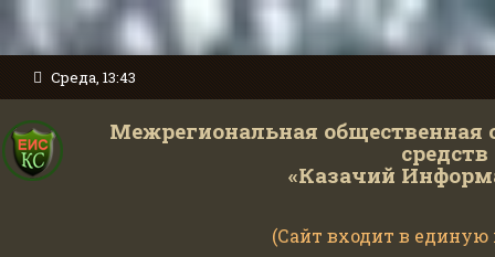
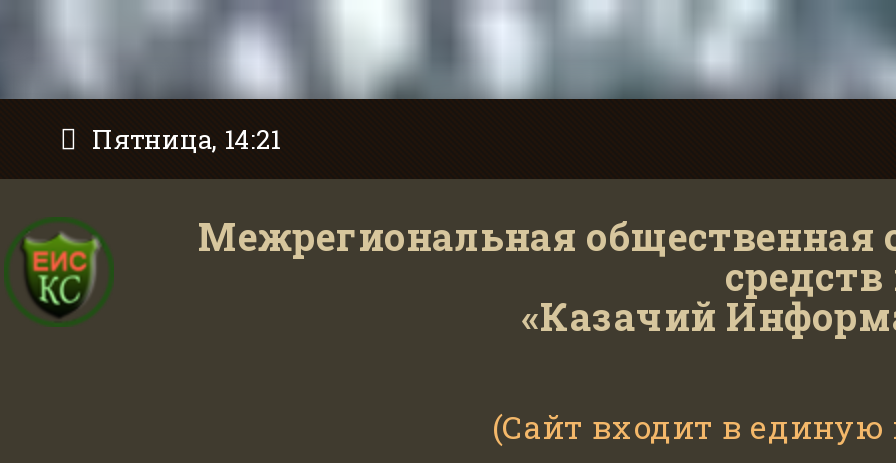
[48,67,136,87] Среда, 13:43 -> [86,121,280,157] Пятница, 14:21

